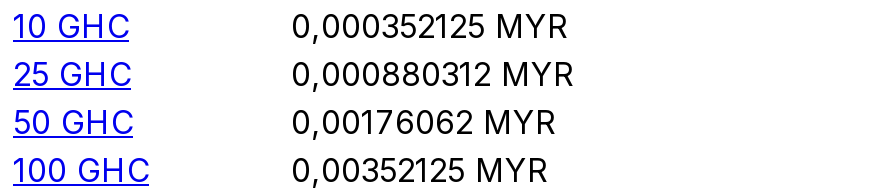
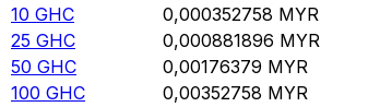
[291,6,569,46] 0,000352125 MYR -> [163,3,319,25] 0,000352758 MYR
[291,54,575,94] 0,000880312 MYR -> [163,29,320,51] 0,000881896 MYR
[291,102,557,142] 0,00176062 MYR -> [163,56,308,78] 0,00176379 MYR
[291,150,549,190] 0,00352125 MYR -> [163,82,308,104] 0,00352758 MYR

